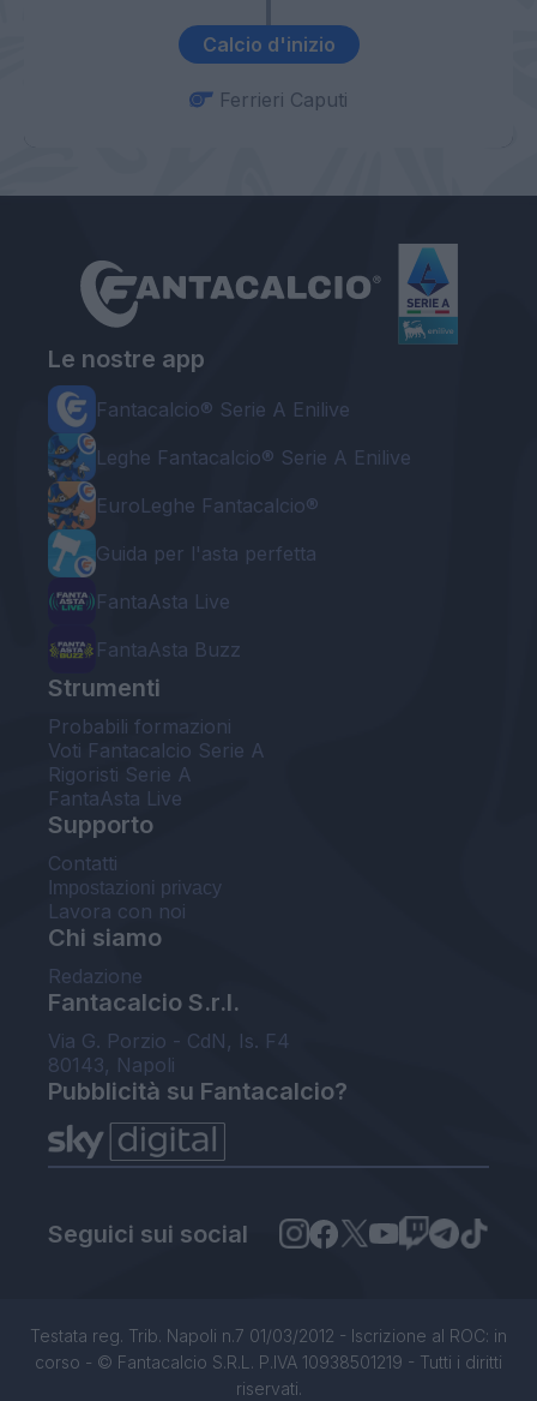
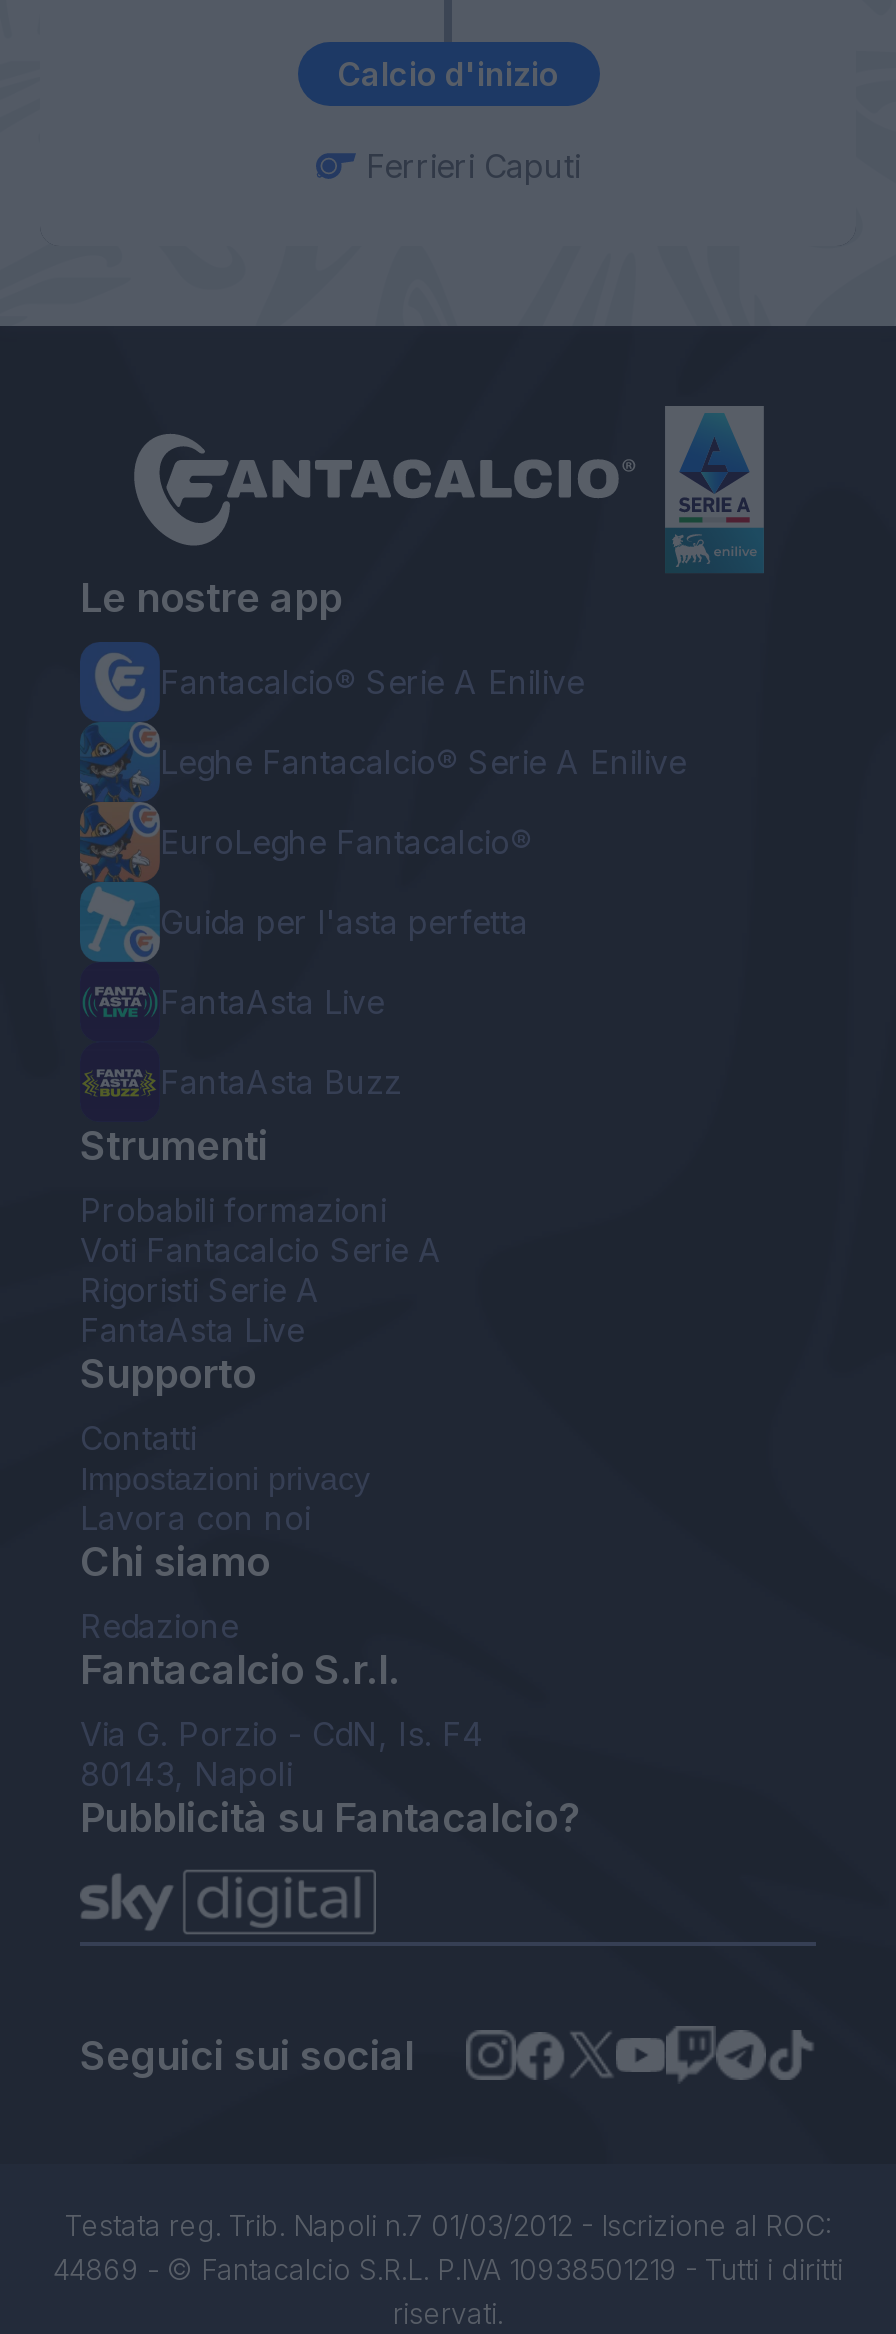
[30,1325,507,1372] Testata reg. Trib. Napoli n.7 01/03/2012 - Iscrizione al ROC: in | corso - © Fantacalcio S.R.L. P.IVA 10938501219 - Tutti i diritti -> [53,2208,843,2286] Testata reg. Trib. Napoli n.7 01/03/2012 - Iscrizione al ROC: | 44869 - © Fantacalcio S.R.L. P.IVA 10938501219 - Tutti i diritti

